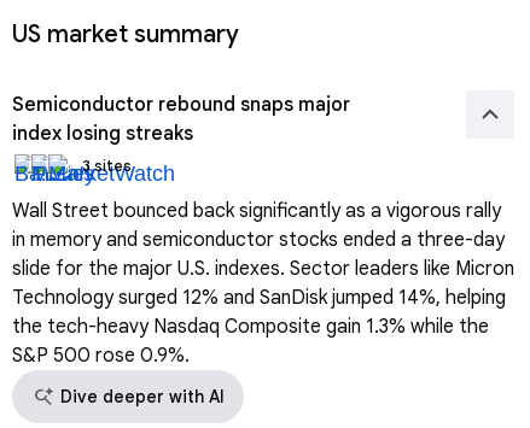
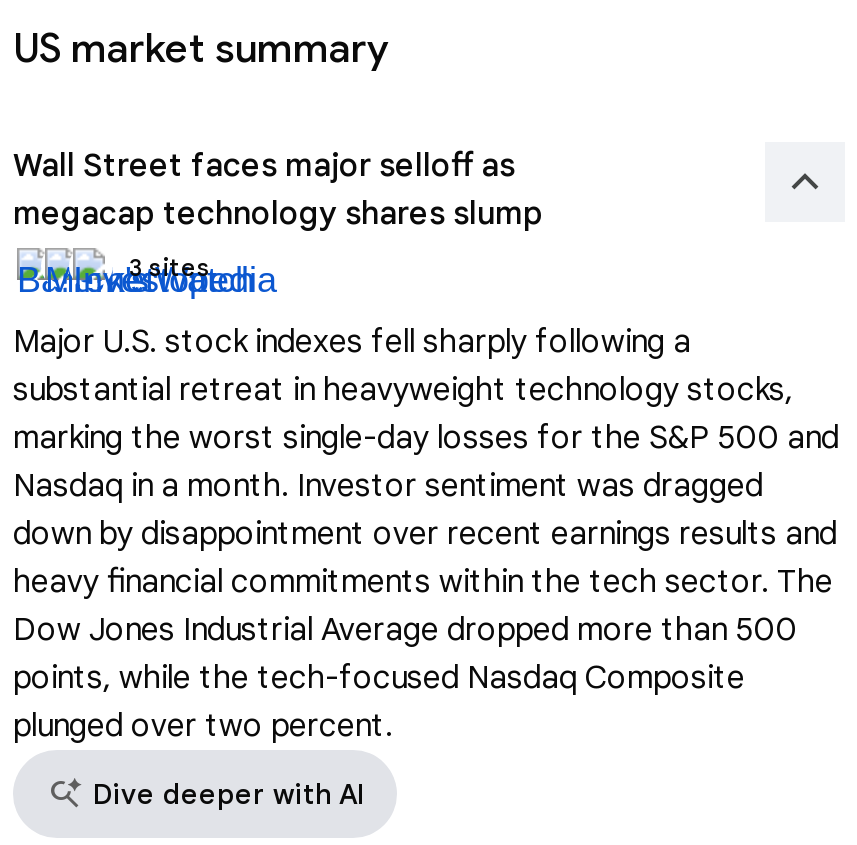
[12,93,350,146] Semiconductor rebound snaps major | index losing streaks -> [13,146,543,234] Wall Street faces major selloff as | megacap technology shares slump
[12,199,514,368] Wall Street bounced back significantly as a vigorous rally | in memory and semiconductor stocks ended a three-day | slide for the major U.S. indexes. Sector leaders like Micron | Technology surged 12% and SanDisk jumped 14%, helping | the tech-heavy Nasdaq Composite gain 1.3% while the | S&P 500 rose 0.9%. -> [13,322,839,746] Major U.S. stock indexes fell sharply following a | substantial retreat in heavyweight technology stocks, | marking the worst single-day losses for the S&P 500 and | Nasdaq in a month. Investor sentiment was dragged | down by disappointment over recent earnings results and | heavy financial commitments within the tech sector. The | Dow Jones Industrial Average dropped more than 500 | points, while the tech-focused Nasdaq Composite | plunged over two percent.

